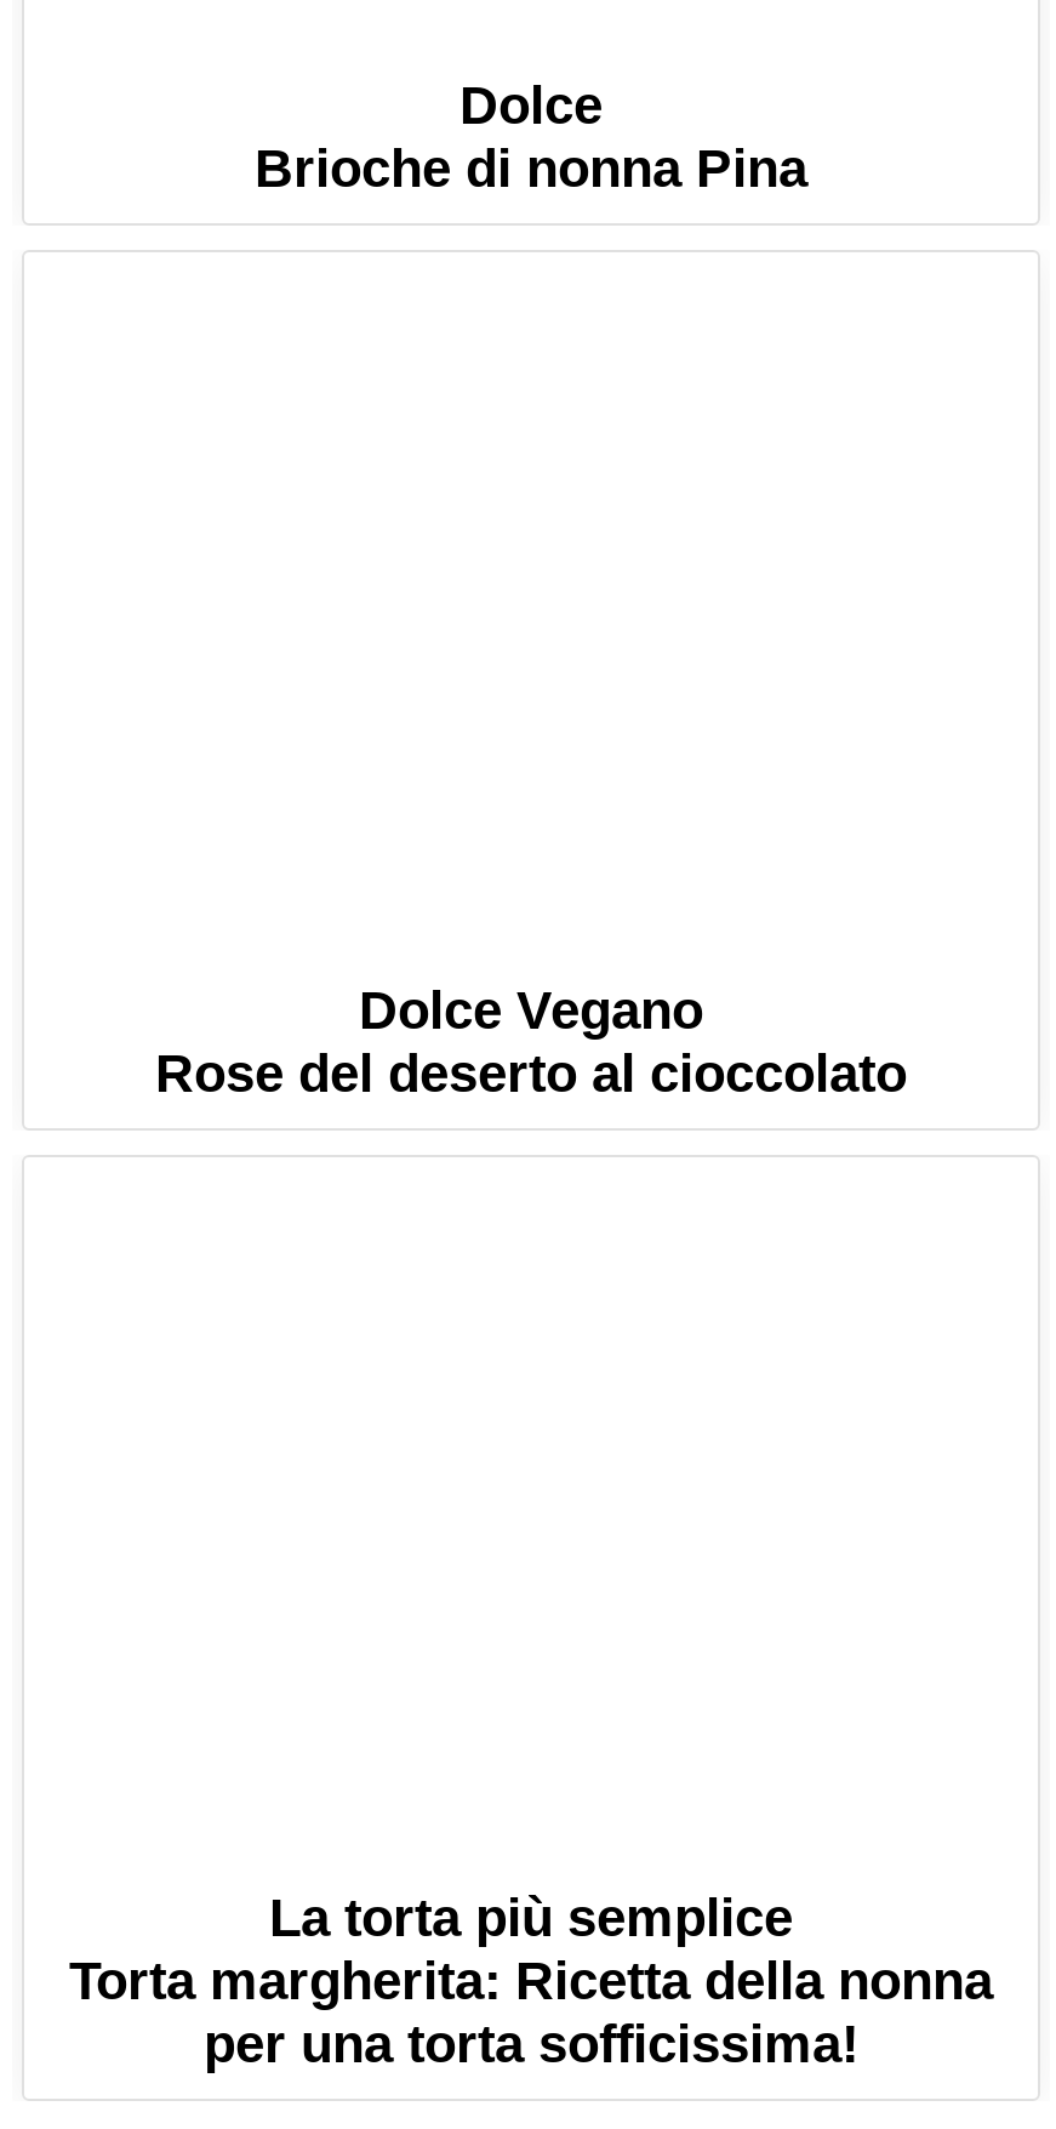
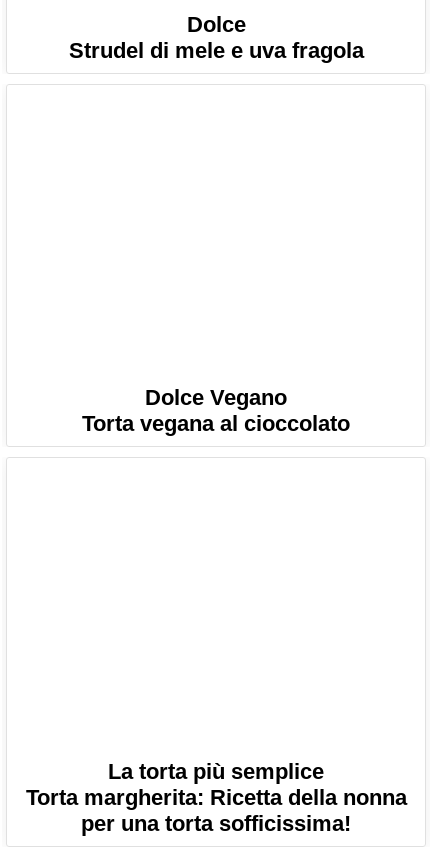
[255,137,807,198] Brioche di nonna Pina -> [68,37,363,62] Strudel di mele e uva fragola
[155,1044,907,1104] Rose del deserto al cioccolato -> [82,411,350,436] Torta vegana al cioccolato

